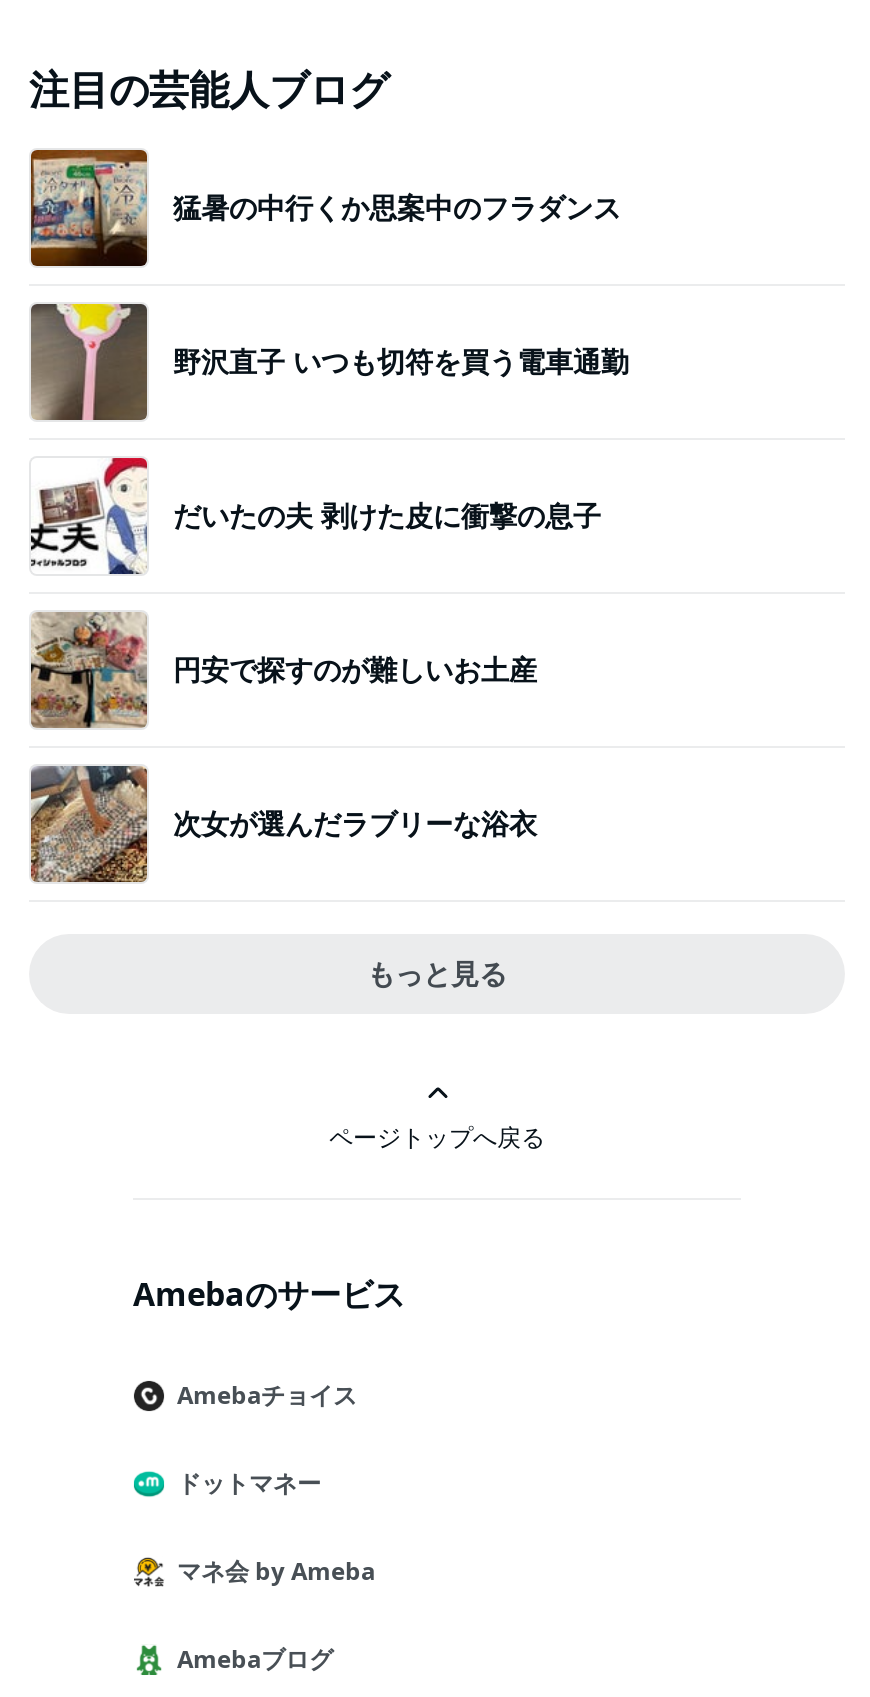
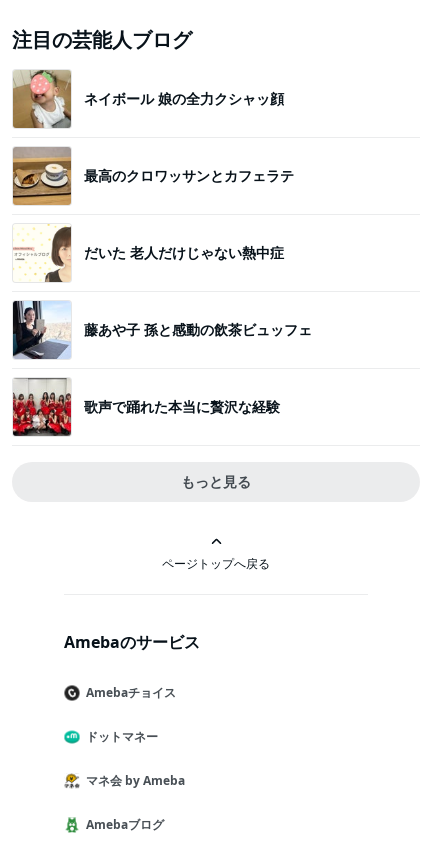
[29,148,621,268] [image] | 猛暑の中行くか思案中のフラダンス -> [12,69,284,129] [image] | ネイボール 娘の全力クシャッ顔
[31,302,629,422] [image] | 野沢直子 いつも切符を買う電車通勤 -> [12,146,294,206] [image] | 最高のクロワッサンとカフェラテ
[29,456,601,576] [image] | だいたの夫 剥けた皮に衝撃の息子 -> [13,223,284,283] [image] | だいた 老人だけじゃない熱中症
[29,610,537,730] [image] | 円安で探すのが難しいお土産 -> [12,301,312,360] [image] | 藤あや子 孫と感動の飲茶ビュッフェ
[29,766,537,884] [image] | 次女が選んだラブリーな浴衣 -> [12,378,280,437] [image] | 歌声で踊れた本当に贅沢な経験

